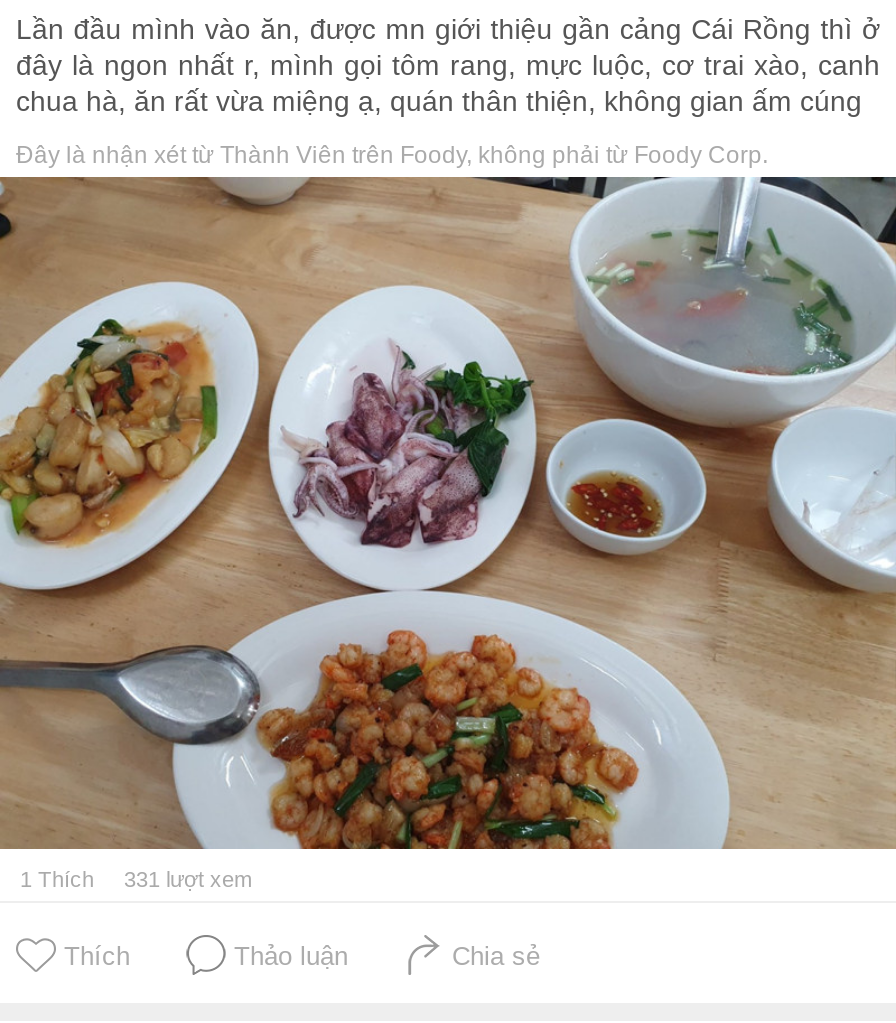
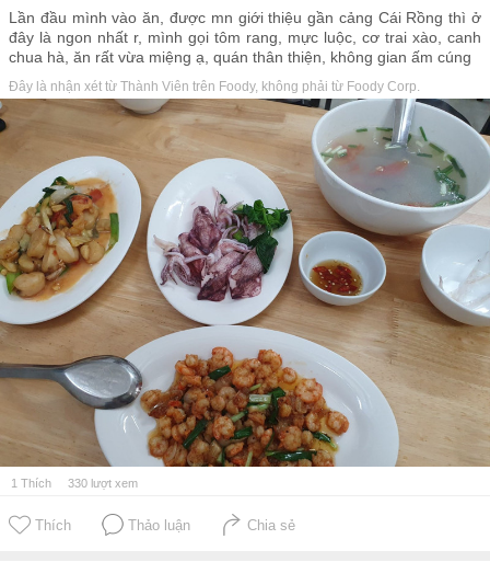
[20,867,252,891] 1 Thích 331 lượt xem -> [11,477,138,490] 1 Thích 330 lượt xem

